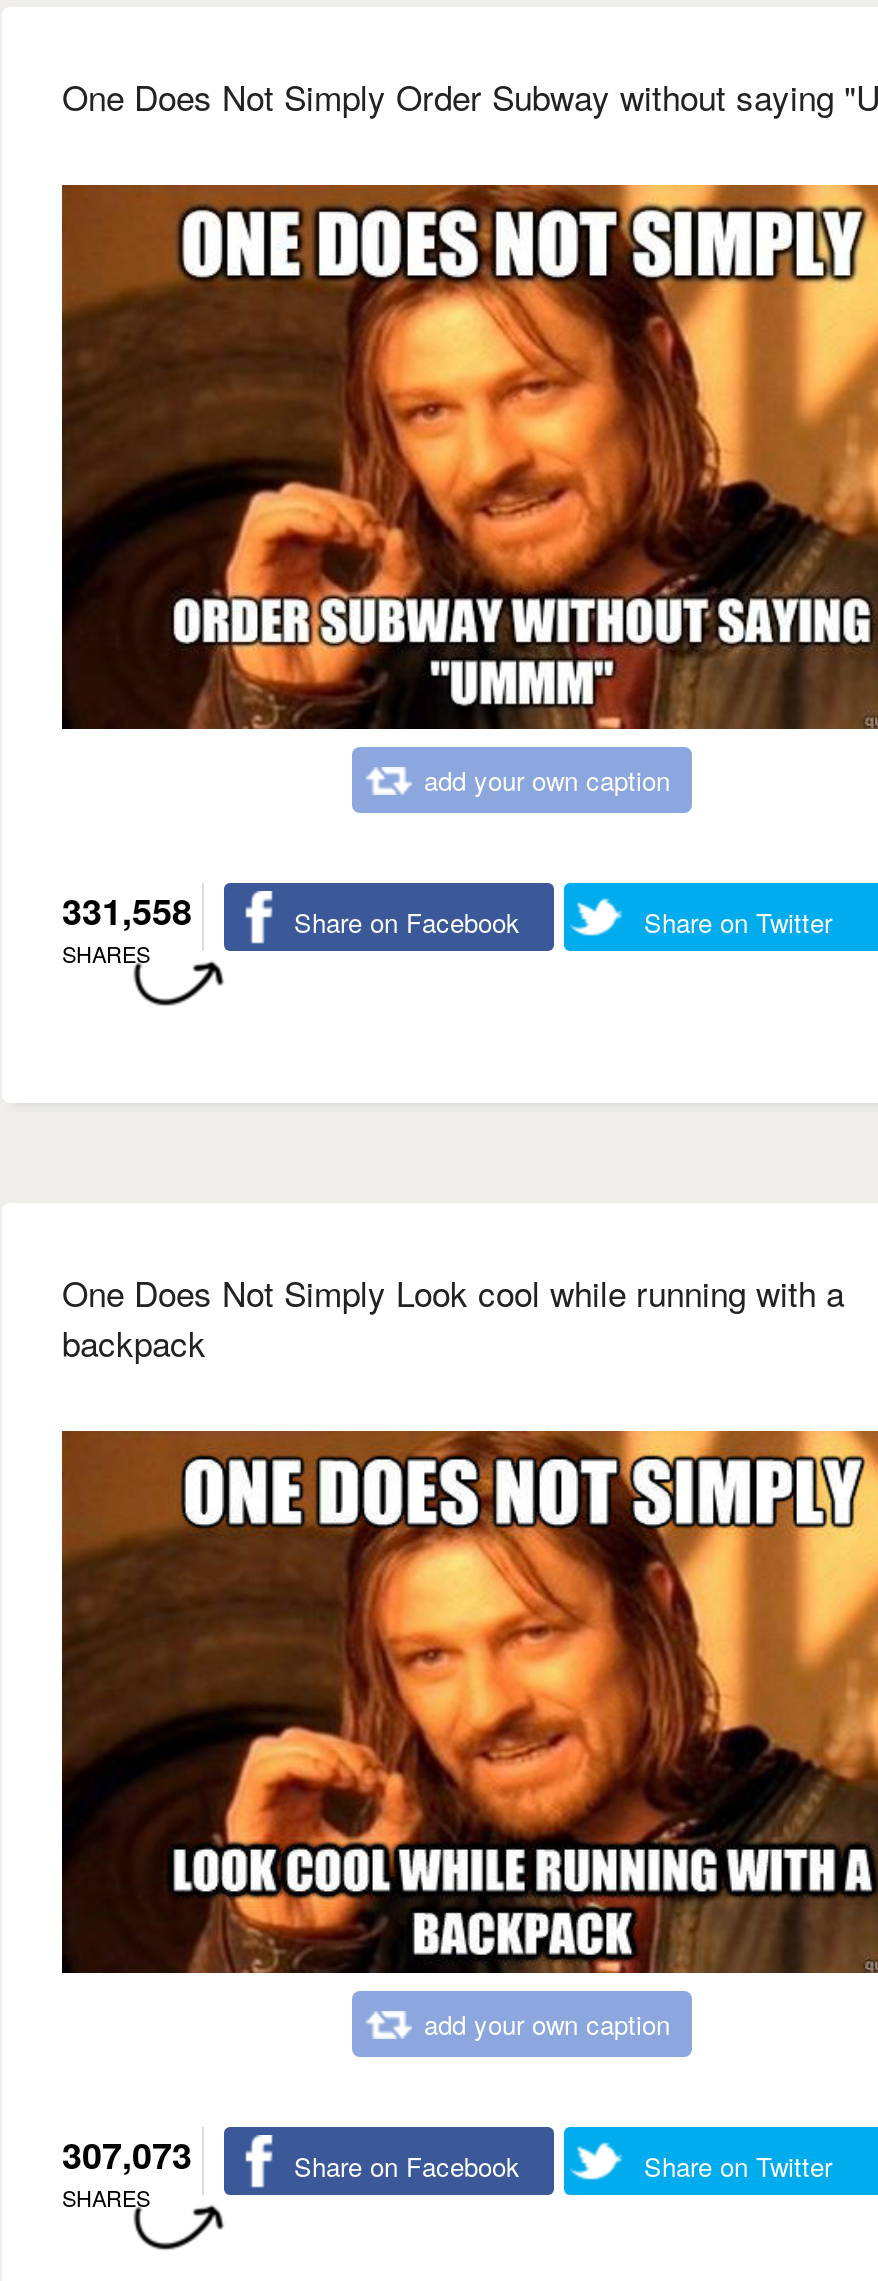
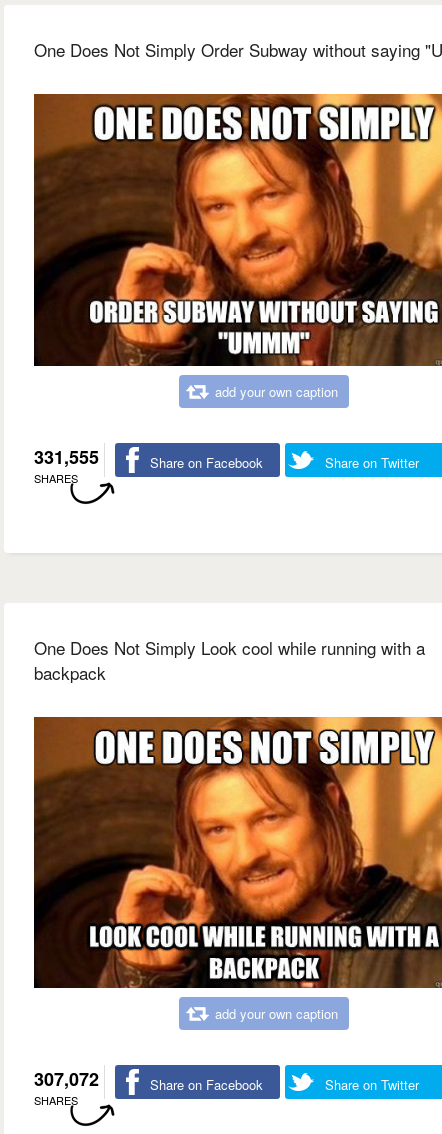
[62,884,192,936] 331,558 -> [34,444,99,470] 331,555
[62,2129,192,2181] 307,073 -> [34,1066,99,1092] 307,072

